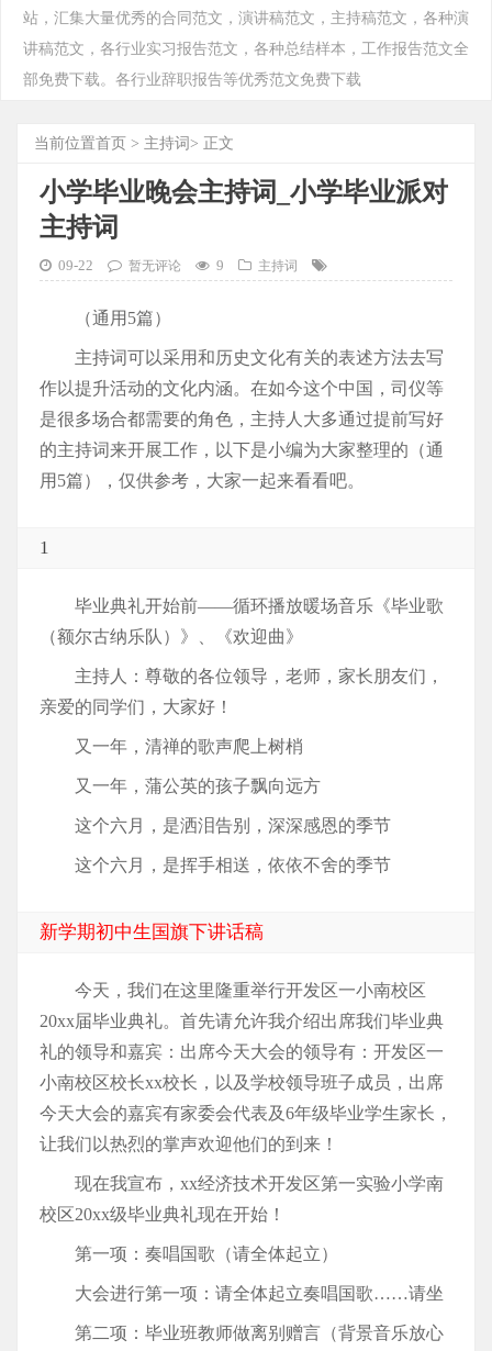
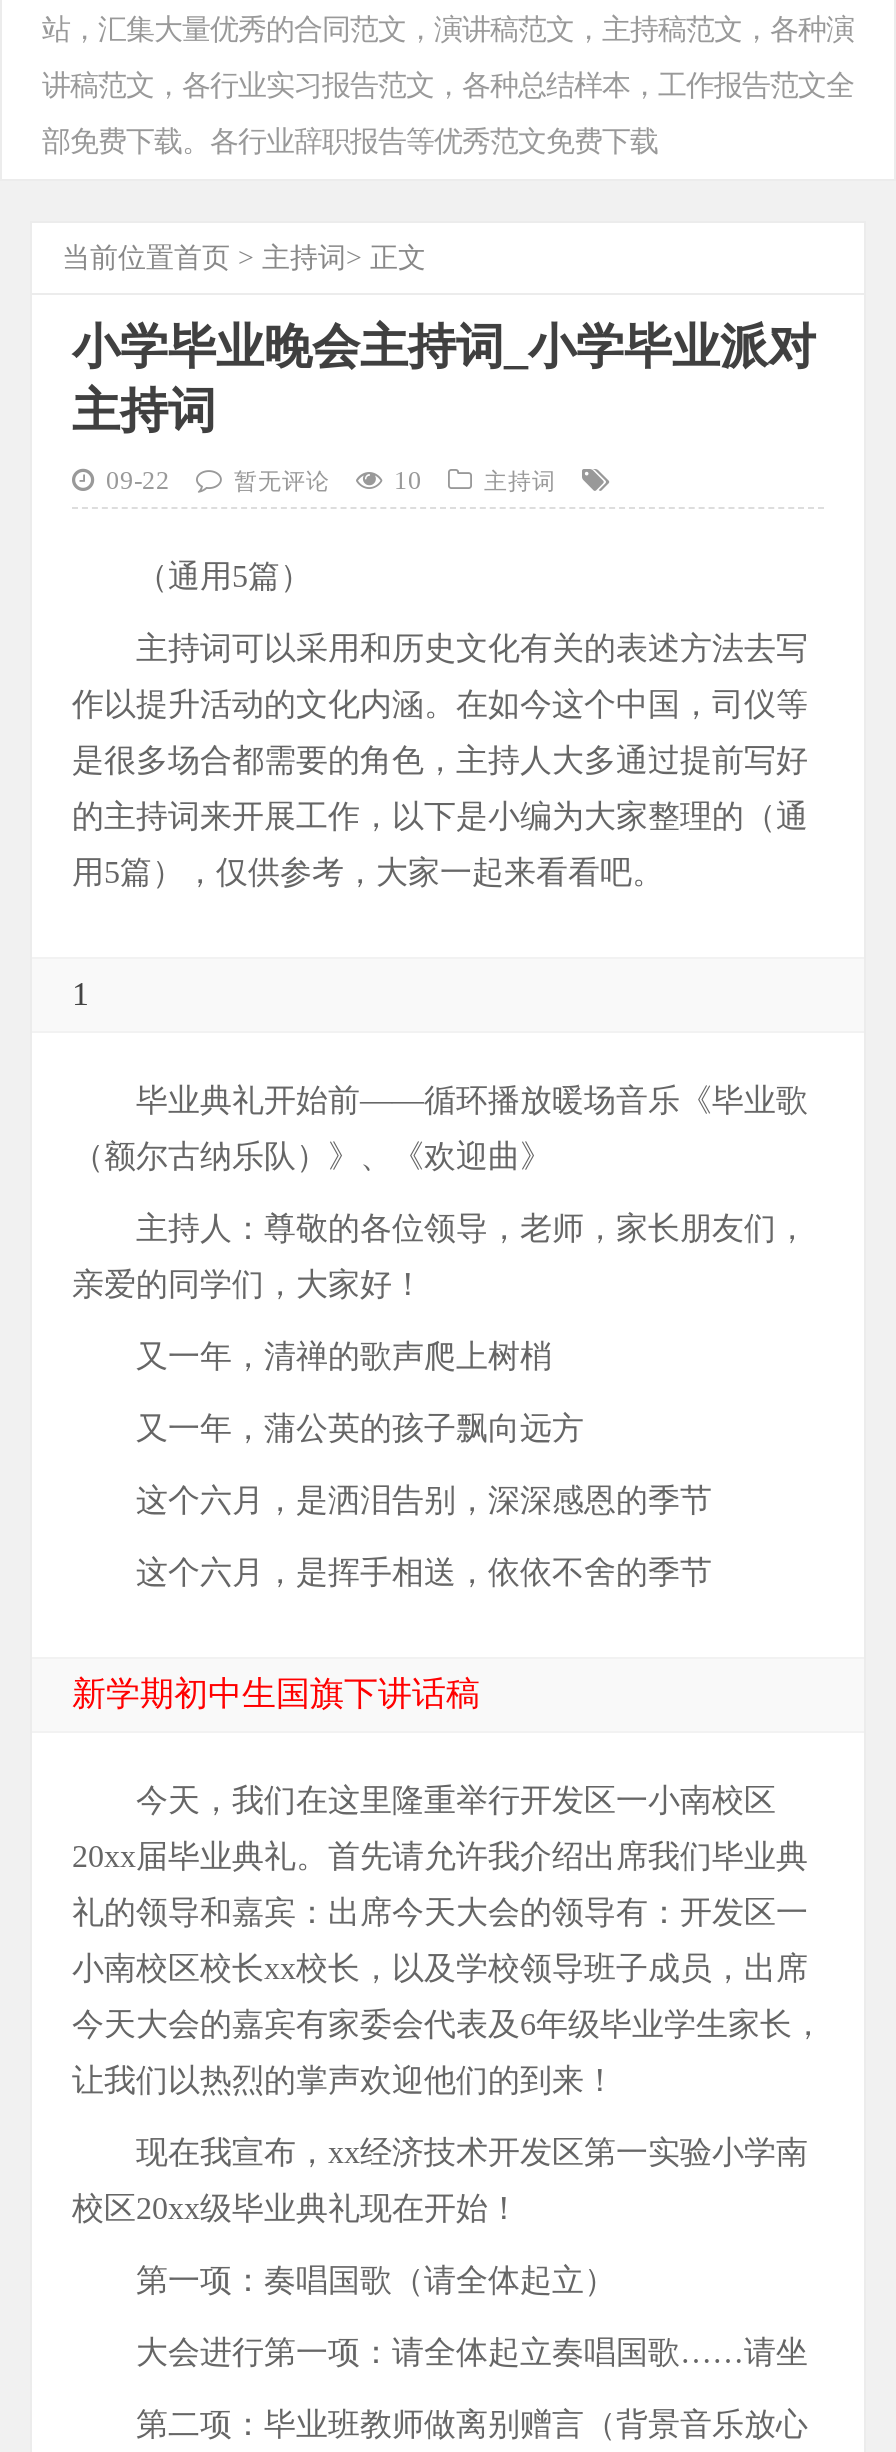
[216,257,227,274] 9 -> [394,465,428,495] 10

